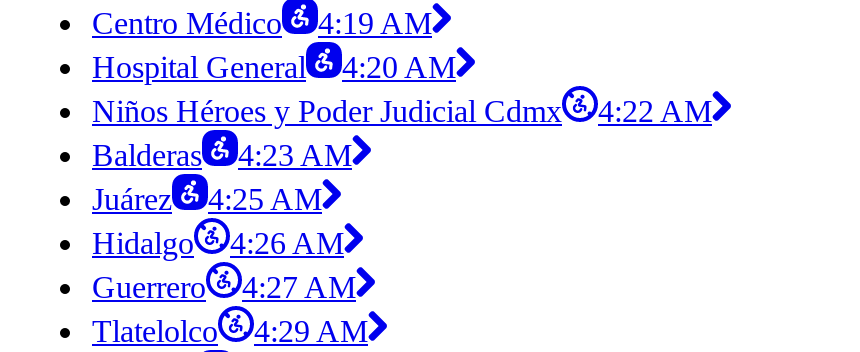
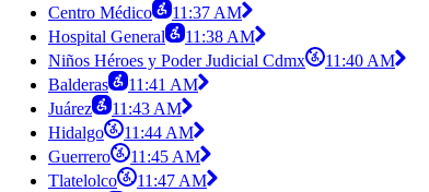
[92,5,432,39] Centro Médico 4:19 AM -> [48,3,242,21] Centro Médico 11:37 AM
[92,49,456,83] Hospital General 4:20 AM -> [48,27,255,45] Hospital General 11:38 AM
[92,93,712,127] Niños Héroes y Poder Judicial Cdmx 4:22 AM -> [48,51,395,69] Niños Héroes y Poder Judicial Cdmx 11:40 AM
[92,137,352,171] Balderas 4:23 AM -> [48,75,198,93] Balderas 11:41 AM
[92,181,322,215] Juárez 4:25 AM -> [48,99,182,117] Juárez 11:43 AM
[92,225,344,259] Hidalgo 4:26 AM -> [48,123,194,141] Hidalgo 11:44 AM
[92,269,356,303] Guerrero 4:27 AM -> [48,147,200,165] Guerrero 11:45 AM
[92,313,368,347] Tlatelolco 4:29 AM -> [48,171,207,189] Tlatelolco 11:47 AM

